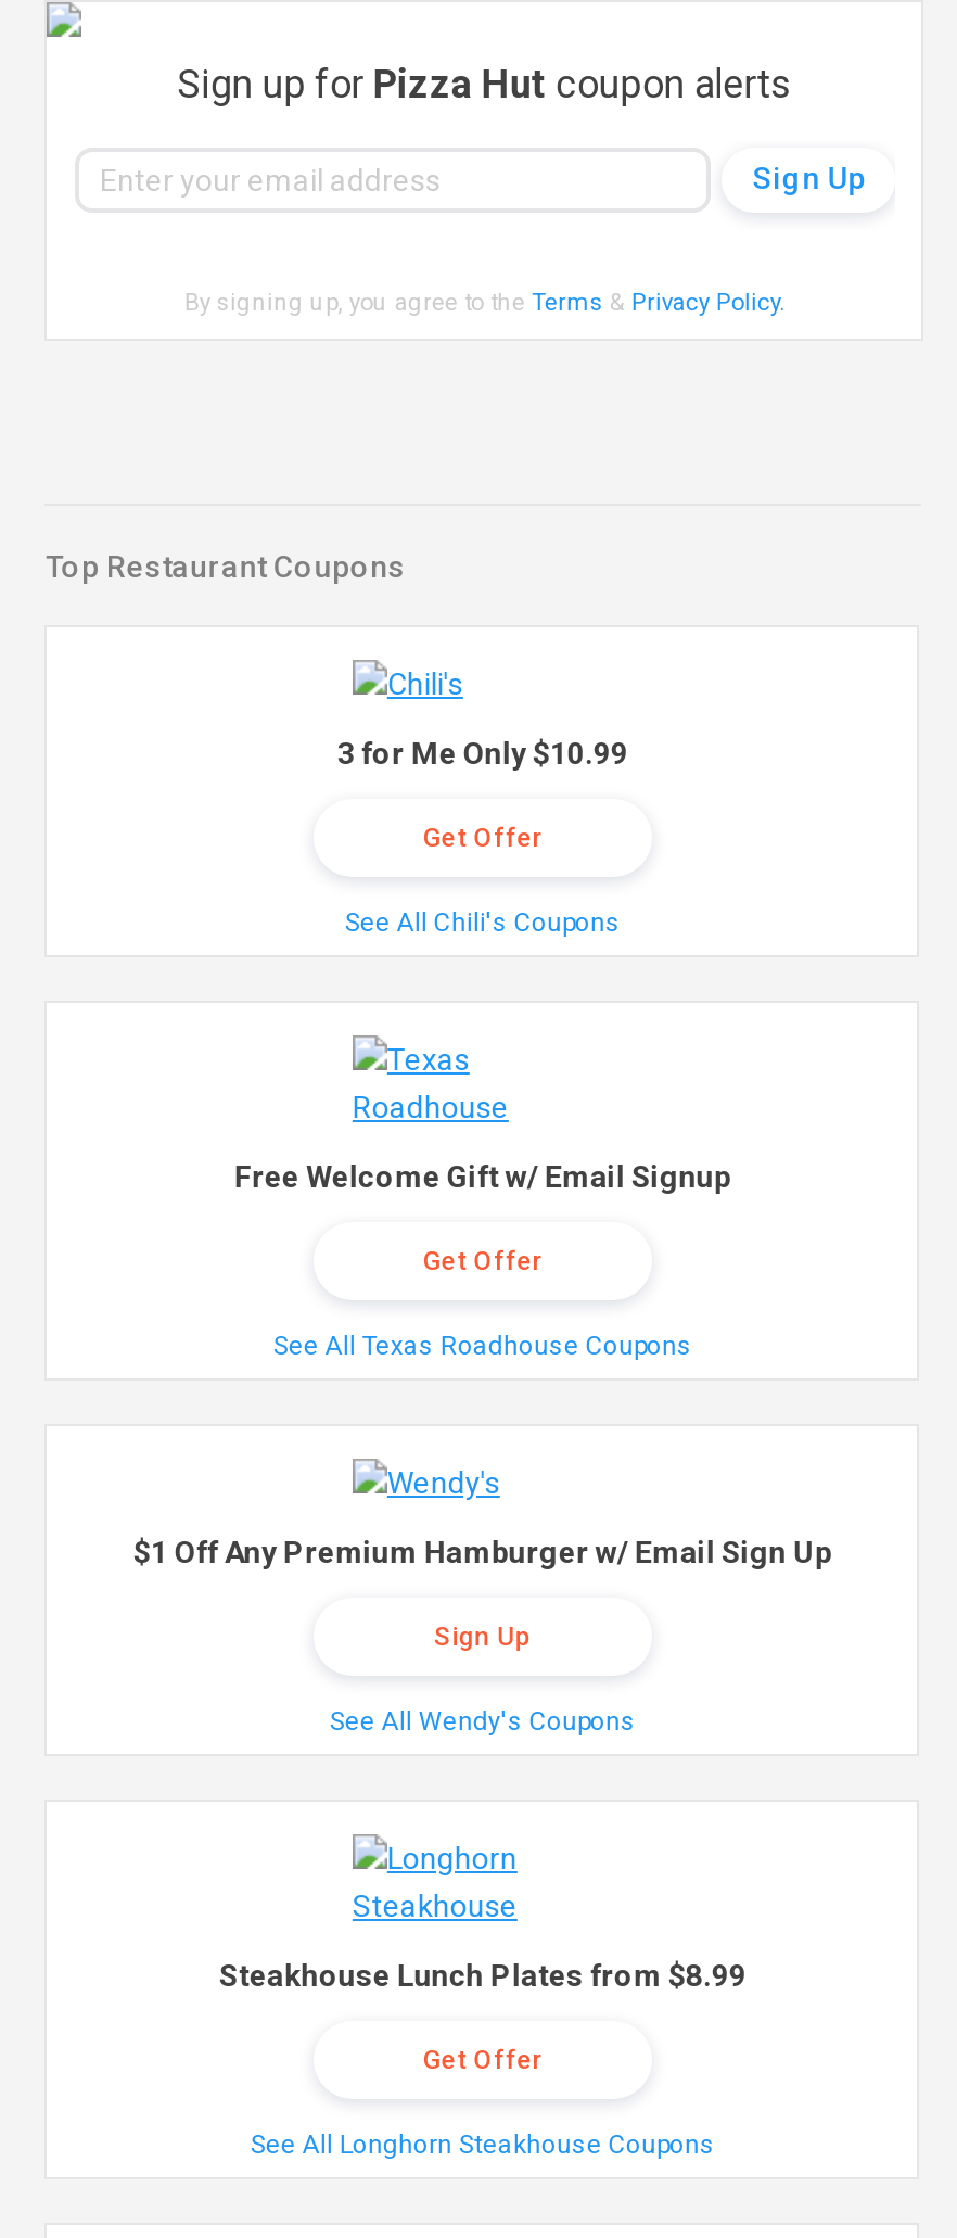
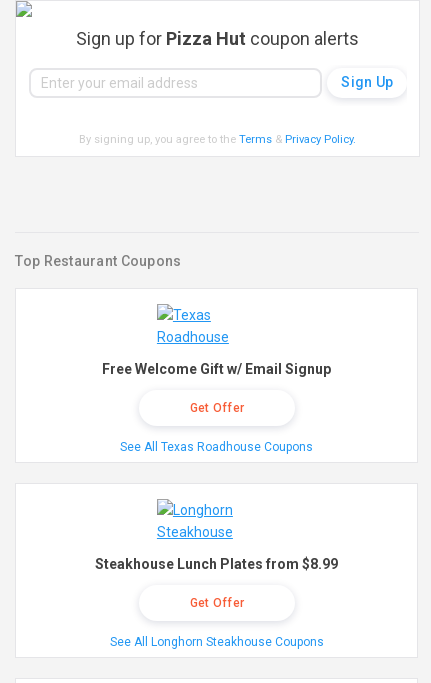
[337,736,628,938] 3 for Me Only $10.99 | Get Offer | See All Chili's Coupons -> none
[133,1535,832,1737] $1 Off Any Premium Hamburger w/ Email Sign Up | Sign Up | See All Wendy's Coupons -> none

